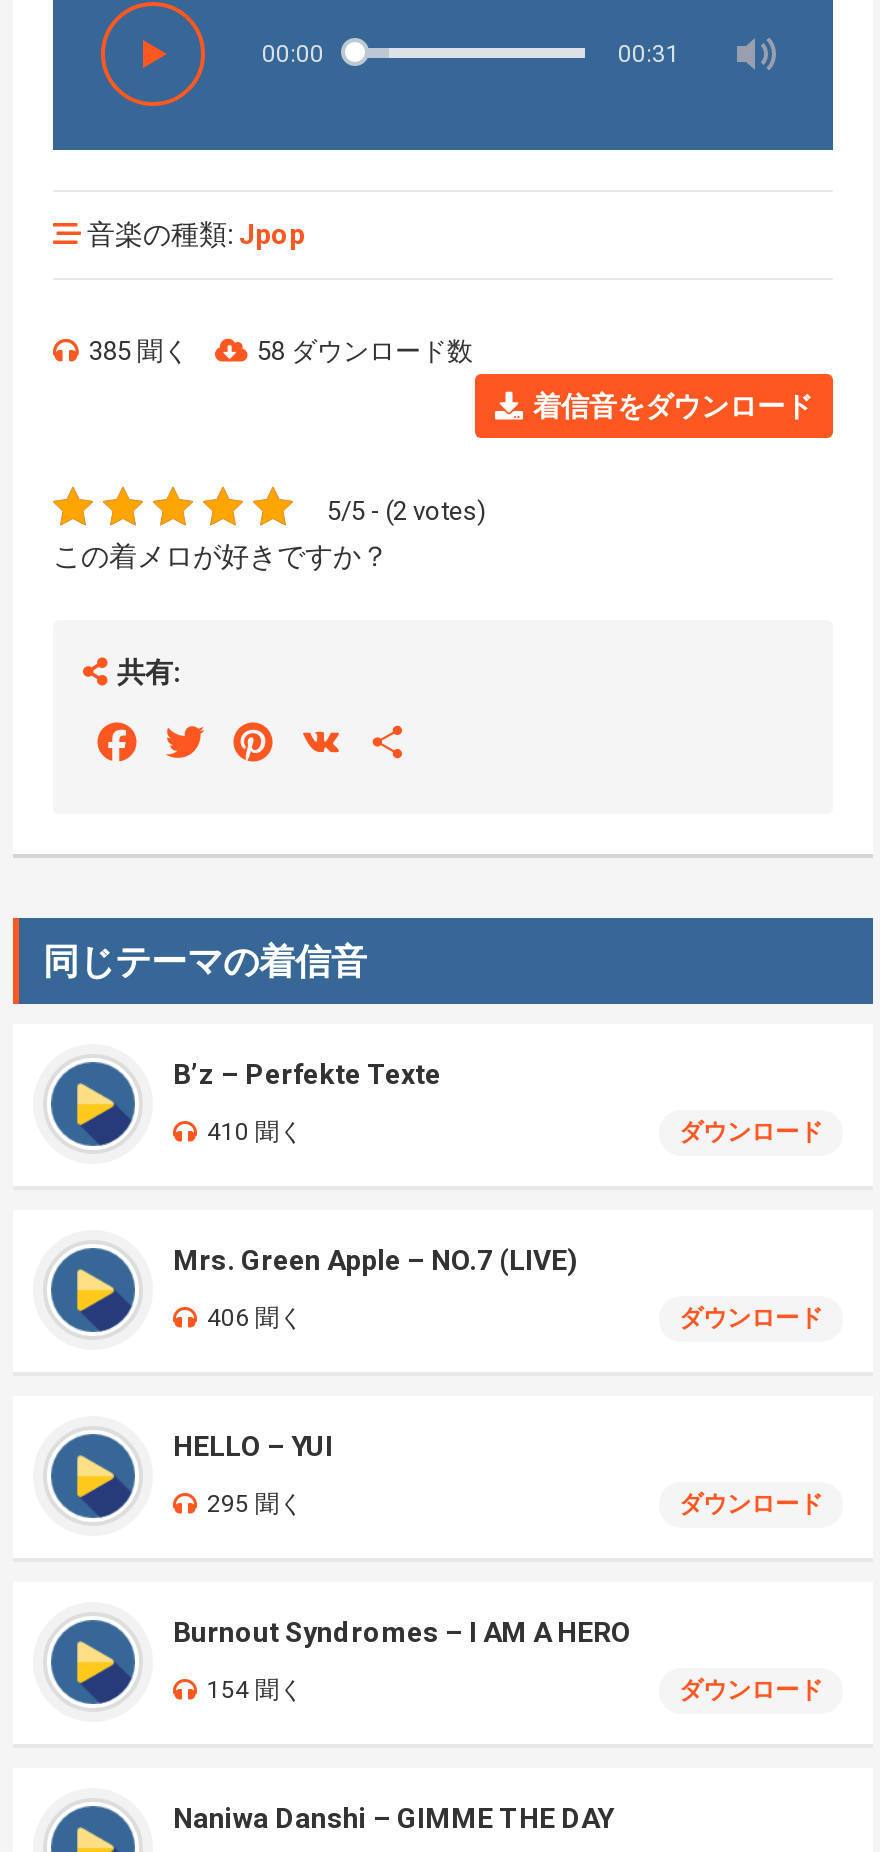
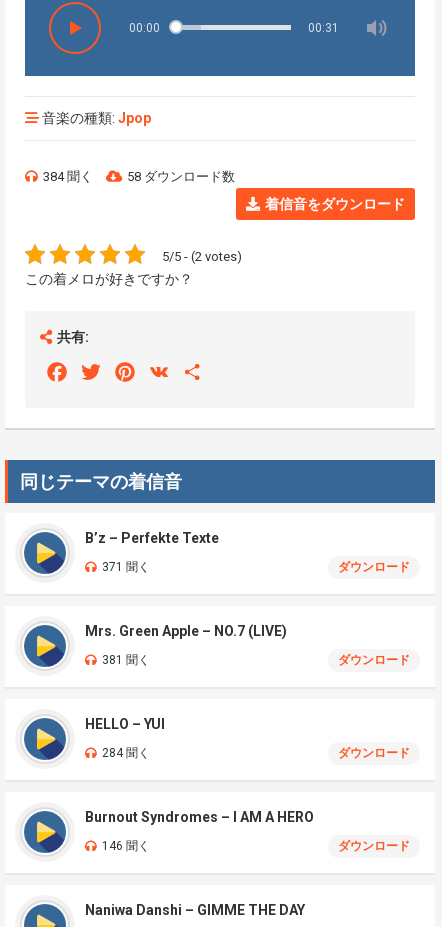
[89,336,189,366] 385 聞く -> [43,169,93,184] 384 聞く
[207,1118,303,1146] 410 聞く -> [102,560,150,574] 371 聞く
[207,1304,303,1332] 406 聞く -> [102,653,150,667] 381 聞く
[207,1490,303,1518] 295 聞く -> [102,746,150,760] 284 聞く
[207,1676,303,1704] 154 聞く -> [102,839,150,853] 146 聞く

